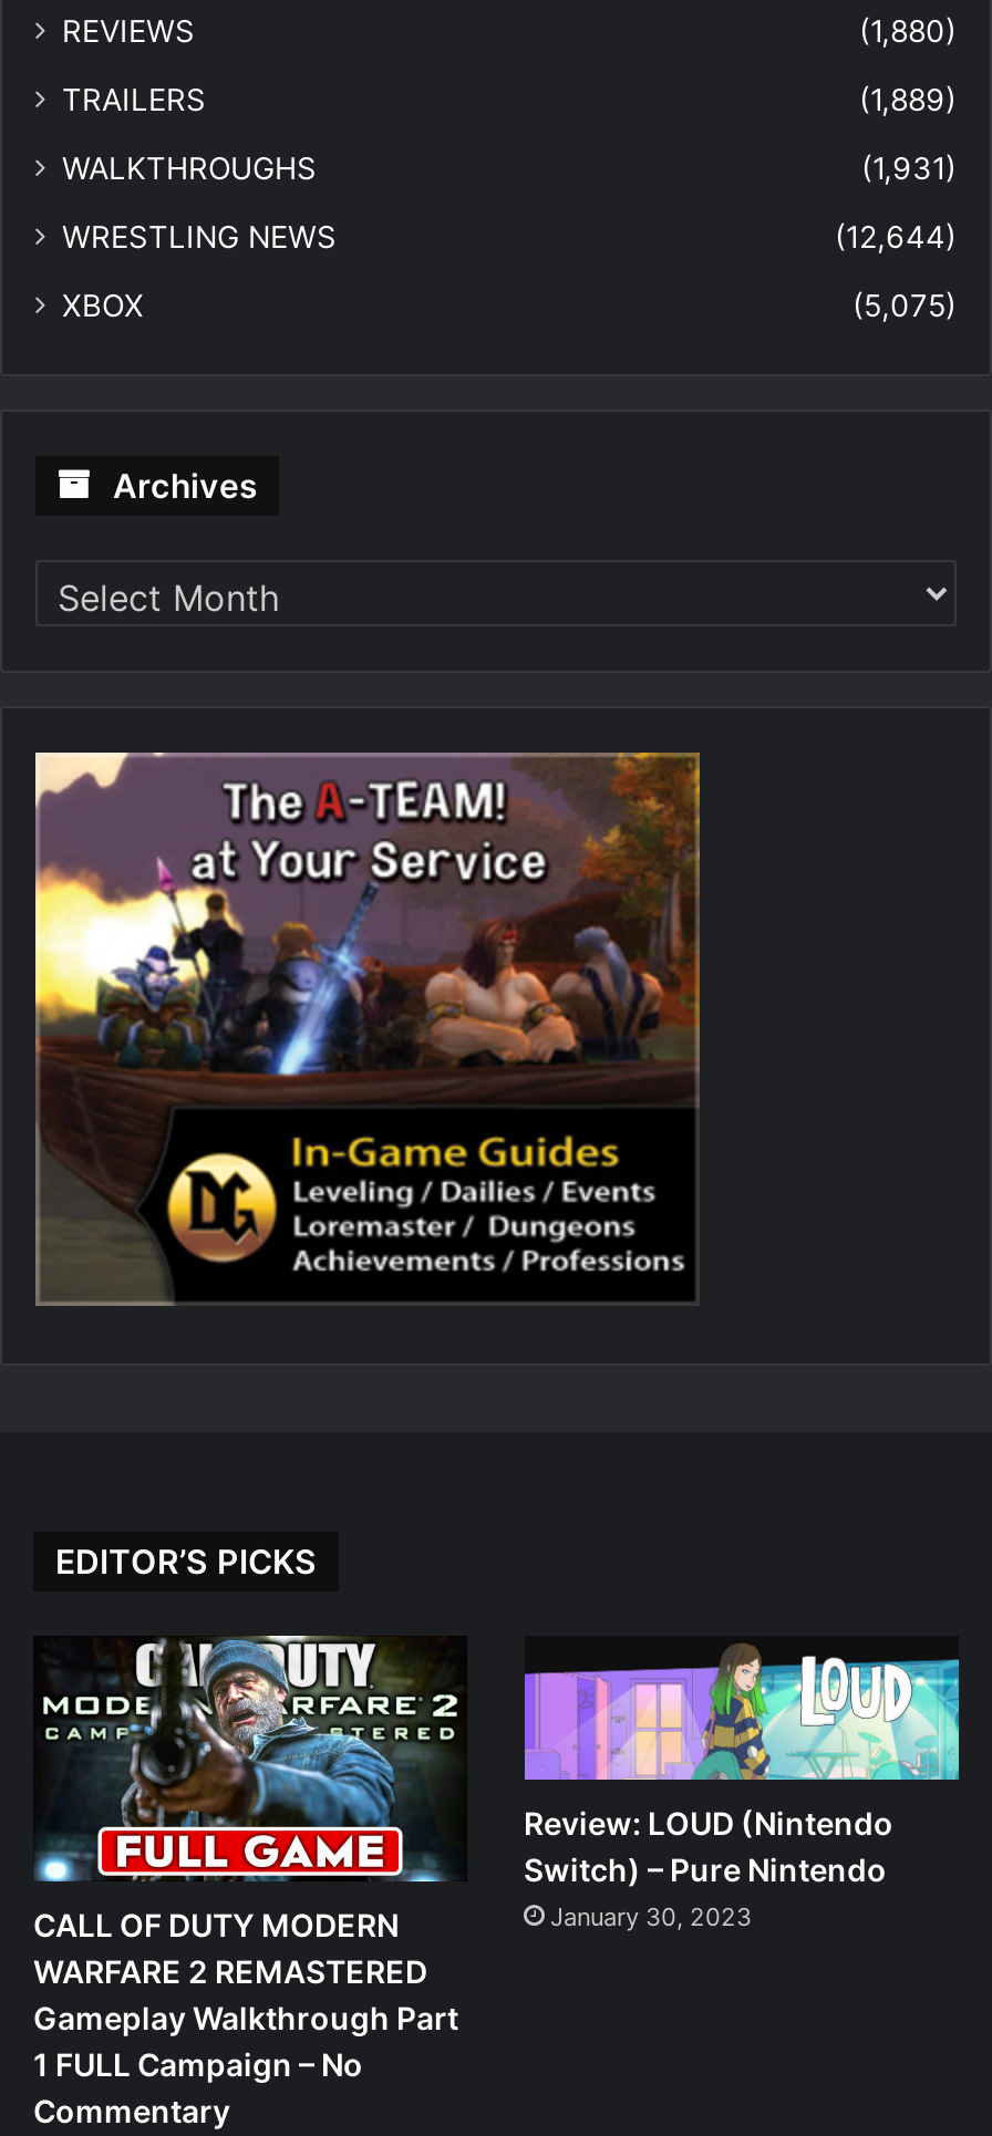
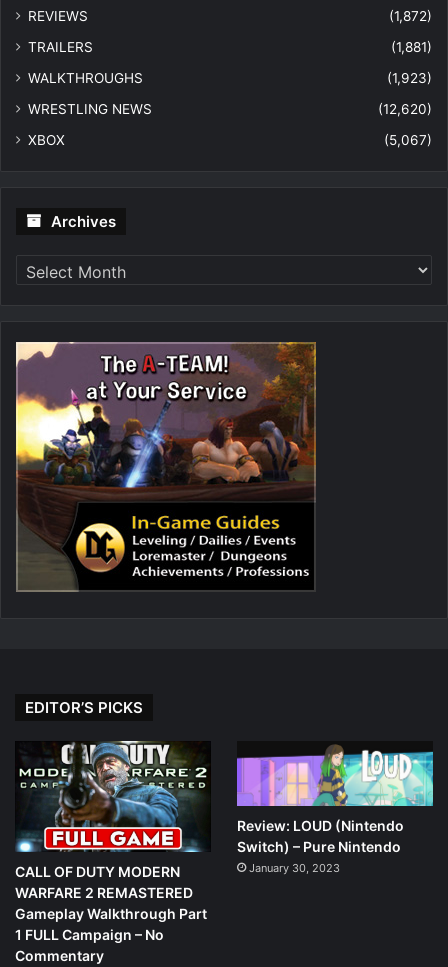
[859,14,957,50] (1,880) -> [389,8,432,24] (1,872)
[859,83,957,118] (1,889) -> [391,39,432,55] (1,881)
[861,151,957,187] (1,931) -> [387,70,432,86] (1,923)
[835,220,957,255] (12,644) -> [378,101,432,117] (12,620)
[852,289,957,324] (5,075) -> [384,132,432,148] (5,067)

